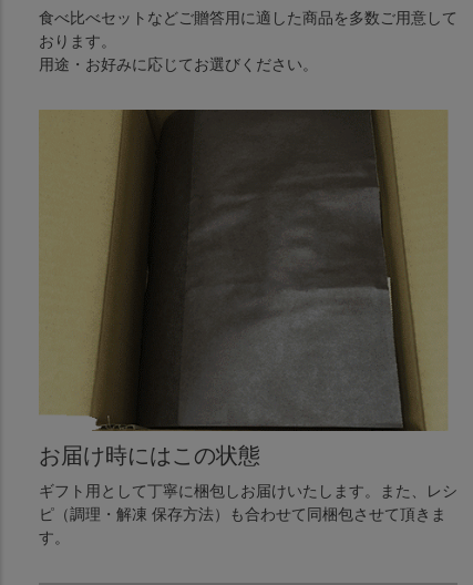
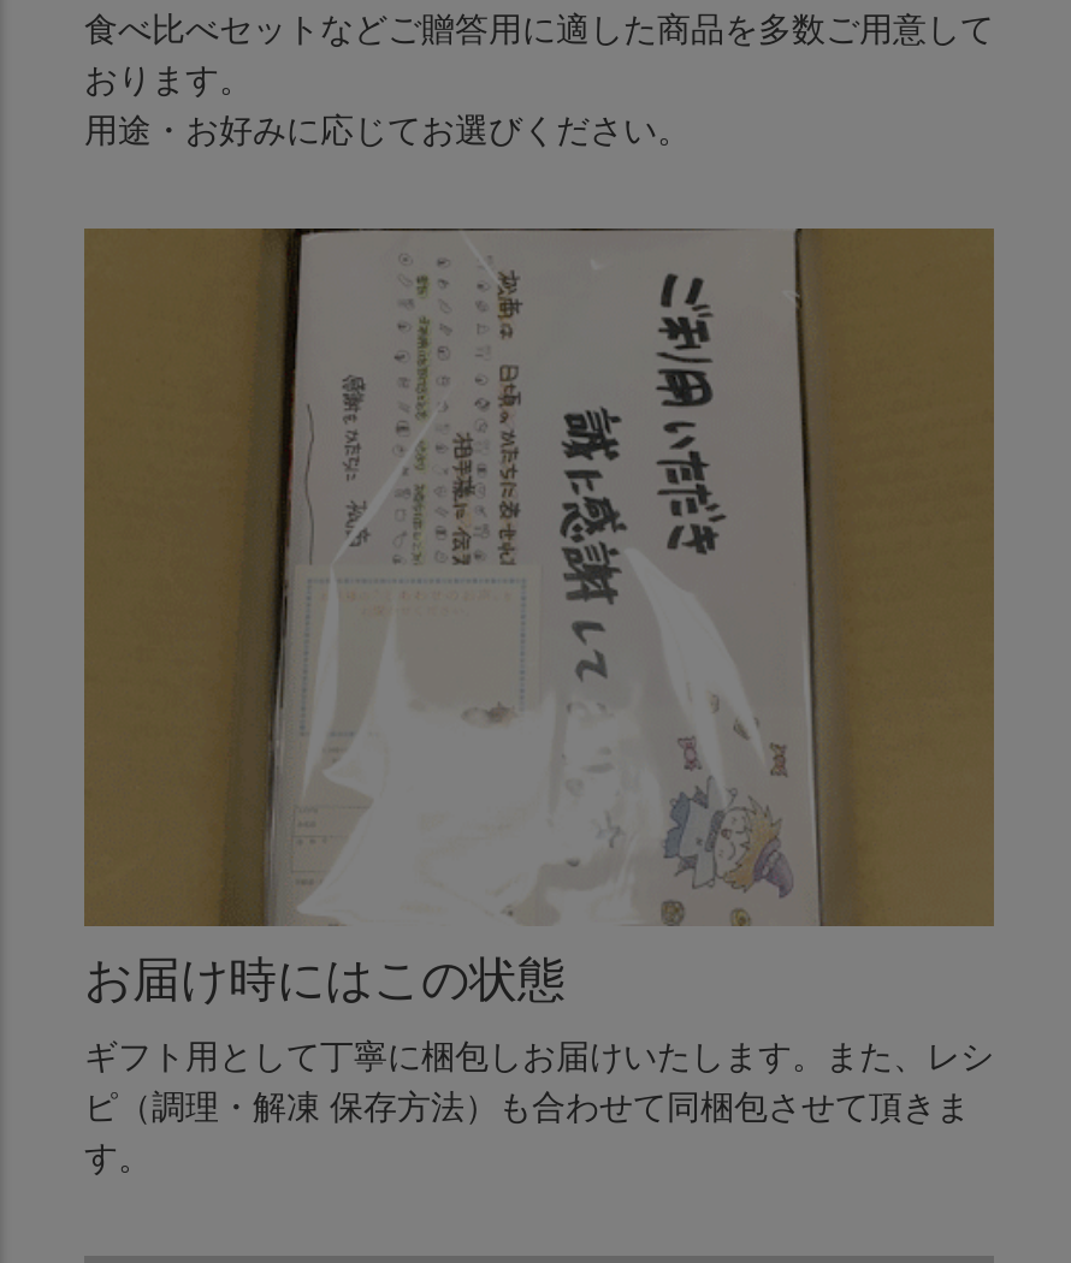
[39,109,457,432] [image] -> [82,226,996,929] [image]

